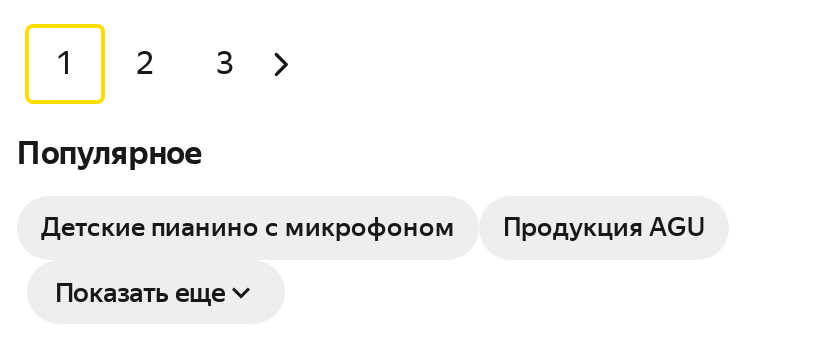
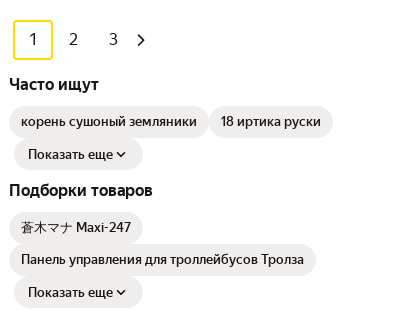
[17,135,705,243] Популярное | Детские пианино с микрофоном | Продукция AGU -> [9,75,321,267] Часто ищут | корень сушоный земляники | 18 иртика руски | Показать еще | Подборки товаров | 蒼木マナ Maxi-247 | Панель управления для троллейбусов Тролза

